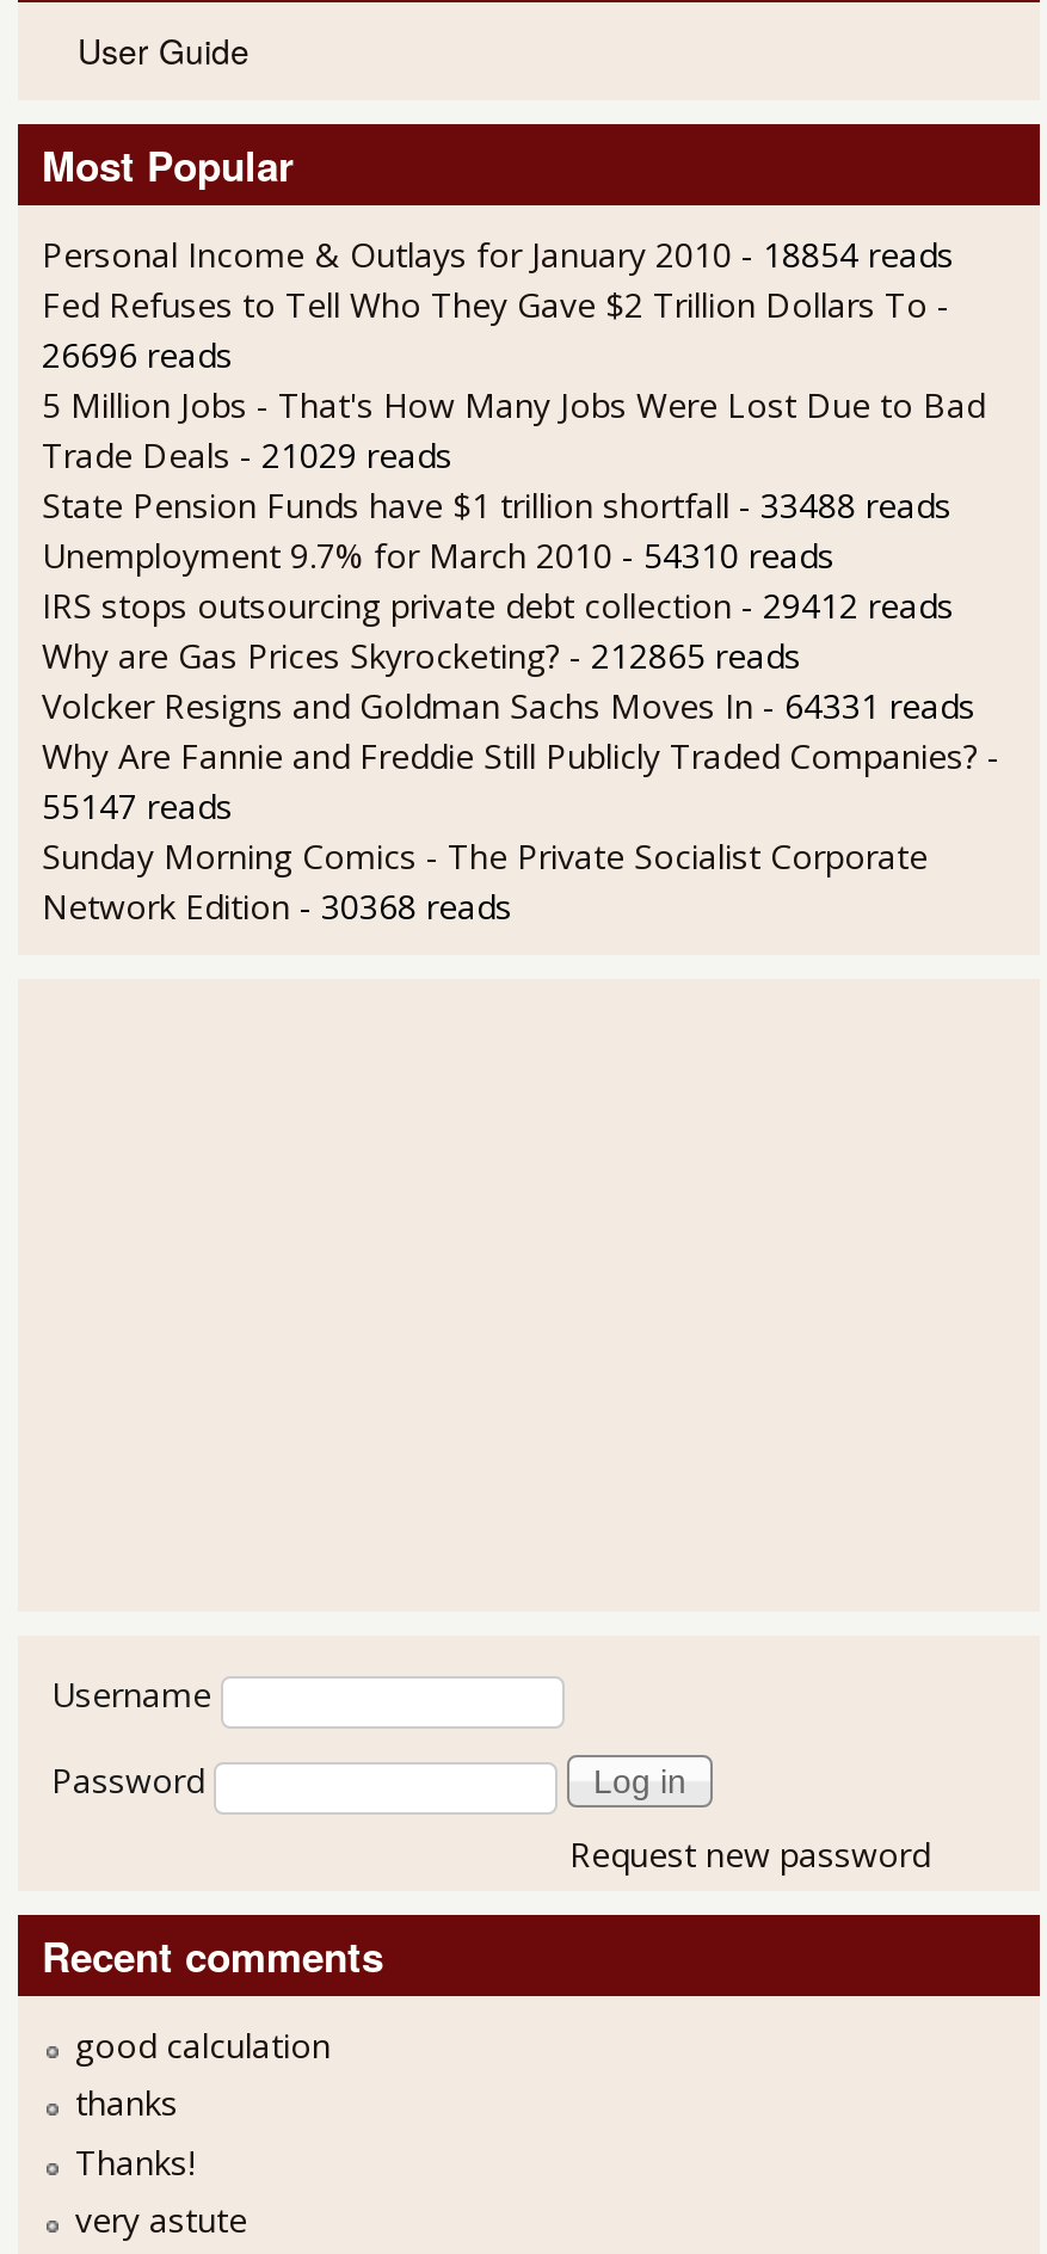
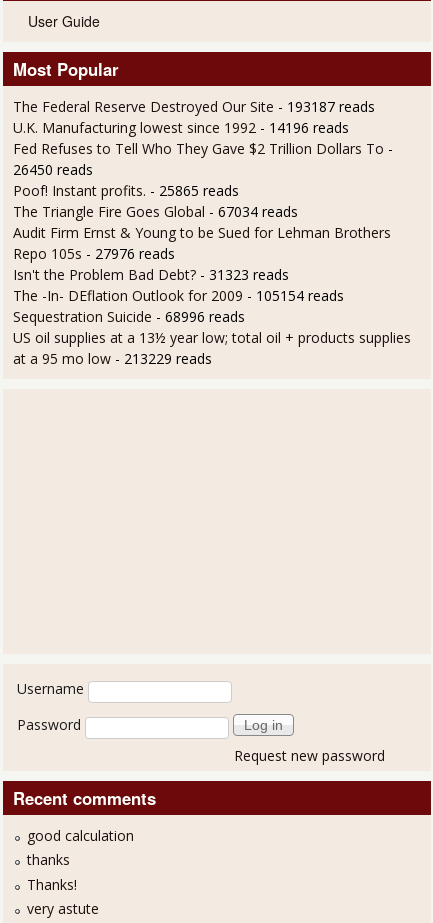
[42,231,954,277] Personal Income & Outlays for January 2010 - 18854 reads -> [13,97,375,137] The Federal Reserve Destroyed Our Site - 193187 reads | U.K. Manufacturing lowest since 1992 - 14196 reads
moved [42,282,949,327] -> [13,139,393,158]: Fed Refuses to Tell Who They Gave $2 Trillion Dollars To -
[42,332,999,929] 26696 reads | 5 Million Jobs - That's How Many Jobs Were Lost Due to Bad | Trade Deals - 21029 reads | State Pension Funds have $1 trillion shortfall - 33488 reads | Unemployment 9.7% for March 2010 - 54310 reads | IRS stops outsourcing private debt collection - 29412 reads | Why are Gas Prices Skyrocketing? - 212865 reads | Volcker Resigns and Goldman Sachs Moves In - 64331 reads | Why Are Fannie and Freddie Still Publicly Traded Companies? - | 55147 reads | Sunday Morning Comics - The Private Socialist Corporate | Network Edition - 30368 reads -> [13,160,411,368] 26450 reads | Poof! Instant profits. - 25865 reads | The Triangle Fire Goes Global - 67034 reads | Audit Firm Ernst & Young to be Sued for Lehman Brothers | Repo 105s - 27976 reads | Isn't the Problem Bad Debt? - 31323 reads | The -In- DEflation Outlook for 2009 - 105154 reads | Sequestration Suicide - 68996 reads | US oil supplies at a 13½ year low; total oil + products supplies | at a 95 mo low - 213229 reads

